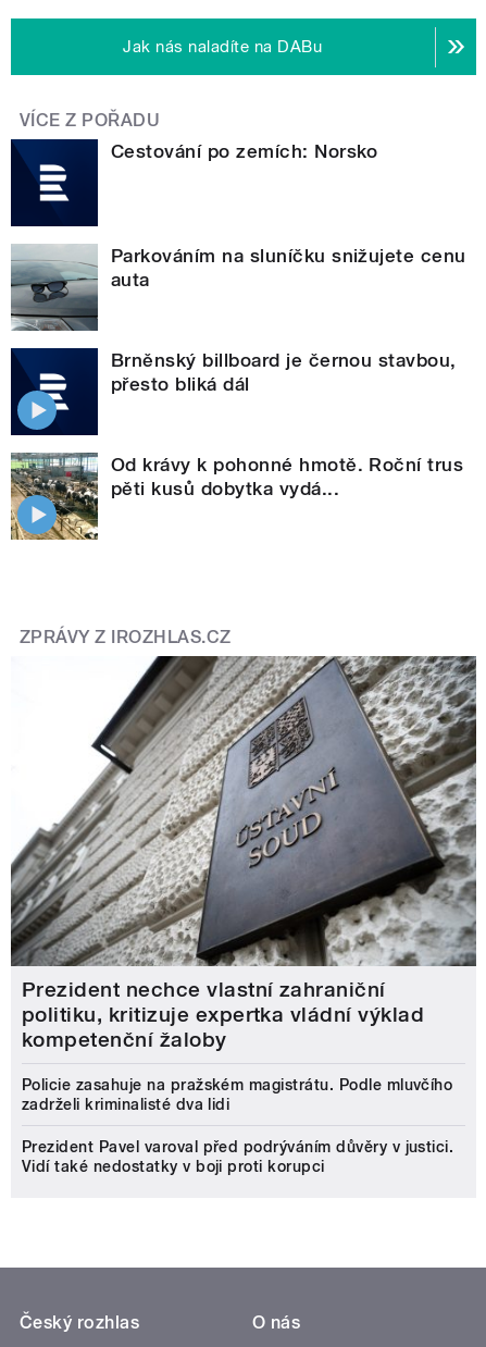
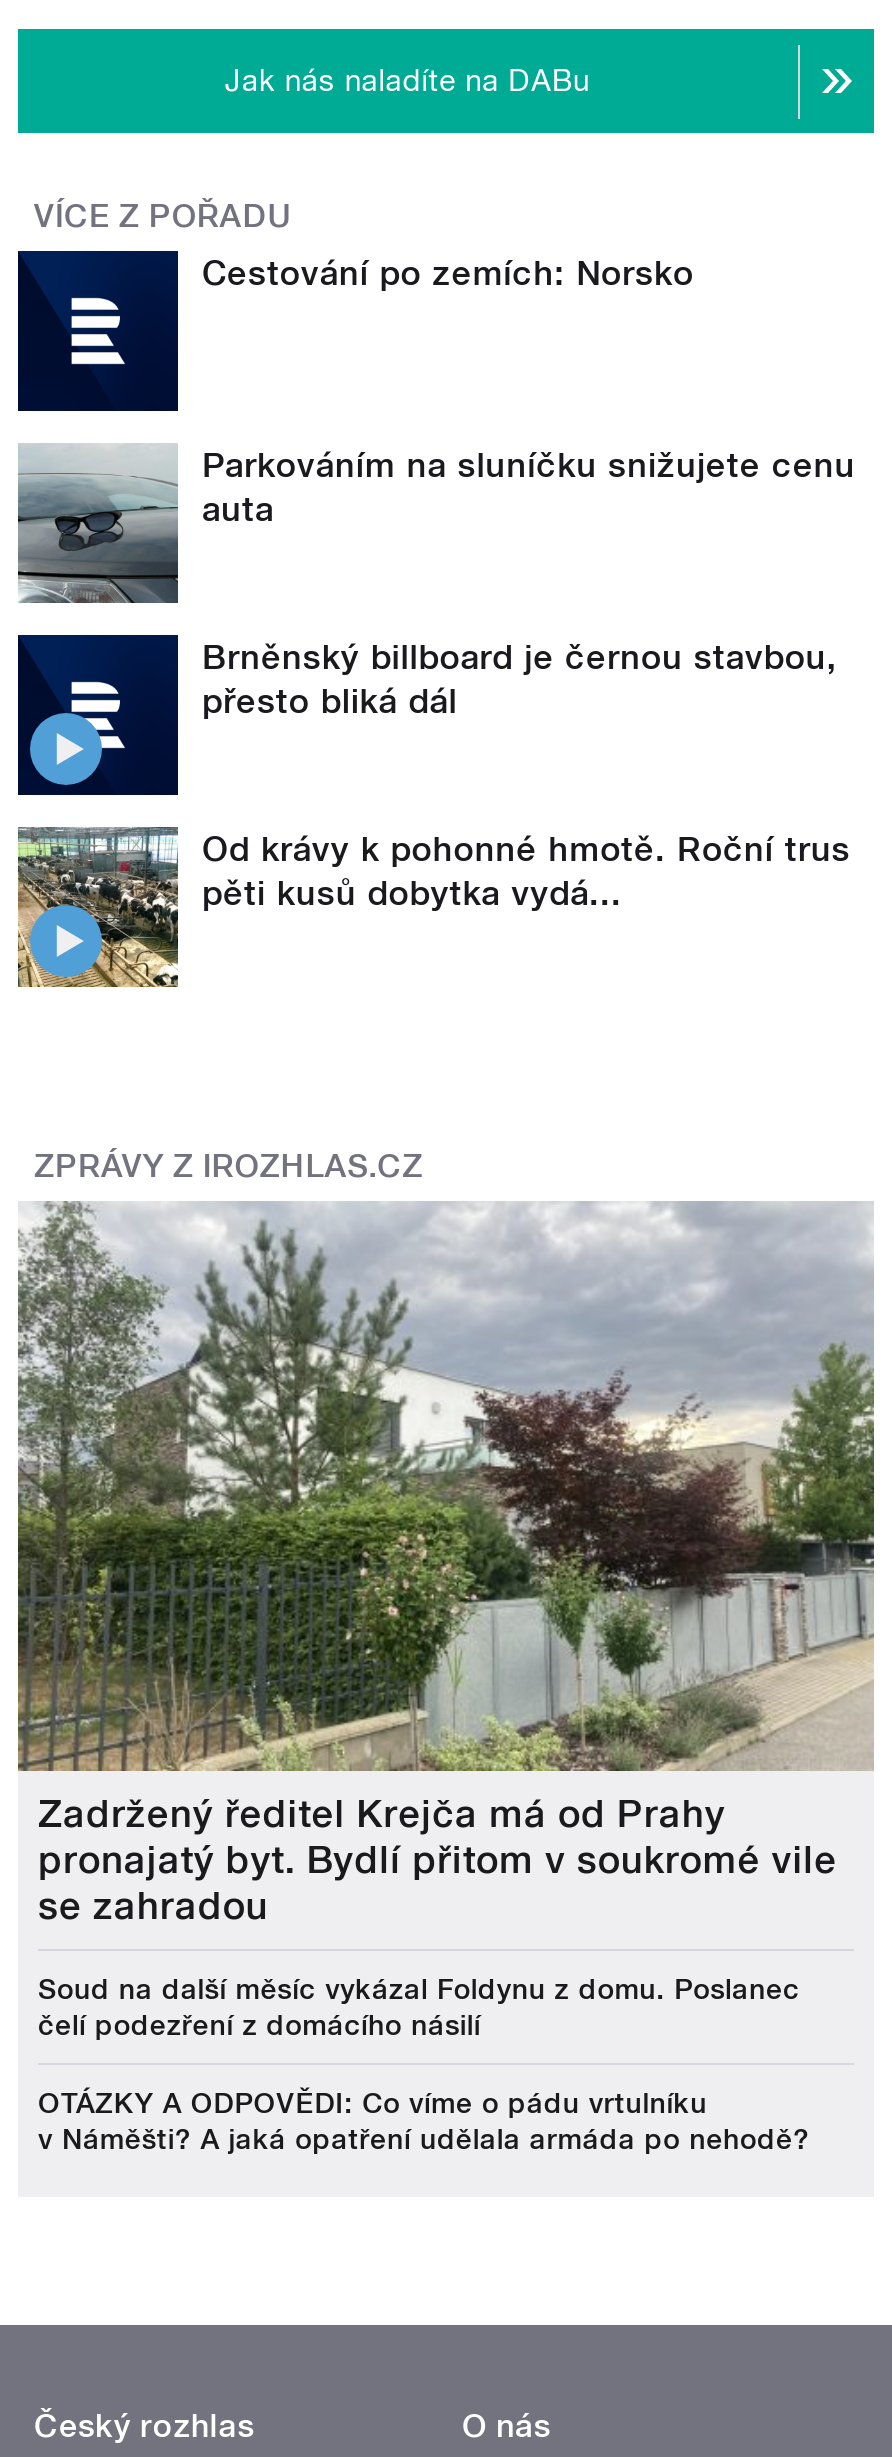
[10,655,476,1053] [image] | Prezident nechce vlastní zahraniční | politiku, kritizuje expertka vládní výklad | kompetenční žaloby -> [16,1199,874,1930] [image] | Zadržený ředitel Krejča má od Prahy | pronajatý byt. Bydlí přitom v soukromé vile | se zahradou
[22,1077,453,1114] Policie zasahuje na pražském magistrátu. Podle mluvčího | zadrželi kriminalisté dva lidi -> [38,1974,800,2042] Soud na další měsíc vykázal Foldynu z domu. Poslanec | čelí podezření z domácího násilí
[22,1139,454,1176] Prezident Pavel varoval před podrýváním důvěry v justici. | Vidí také nedostatky v boji proti korupci -> [38,2088,810,2156] OTÁZKY A ODPOVĚDI: Co víme o pádu vrtulníku | v Náměšti? A jaká opatření udělala armáda po nehodě?

